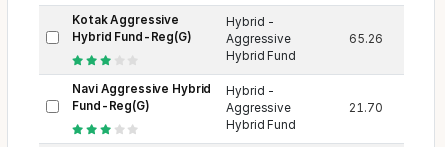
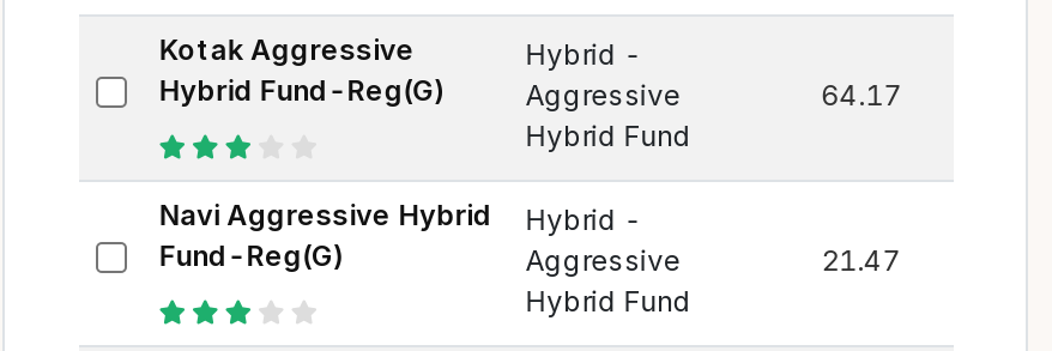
[349,32,383,46] 65.26 -> [820,80,903,114] 64.17
[349,101,383,115] 21.70 -> [821,245,902,279] 21.47

